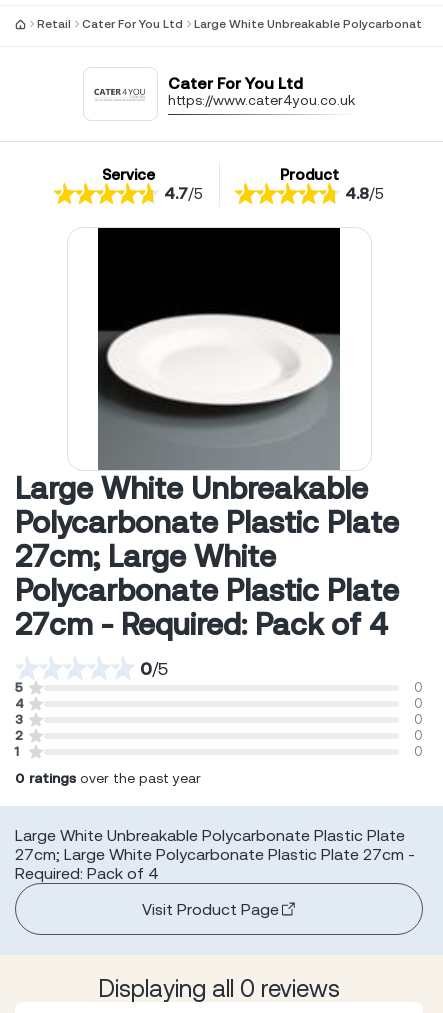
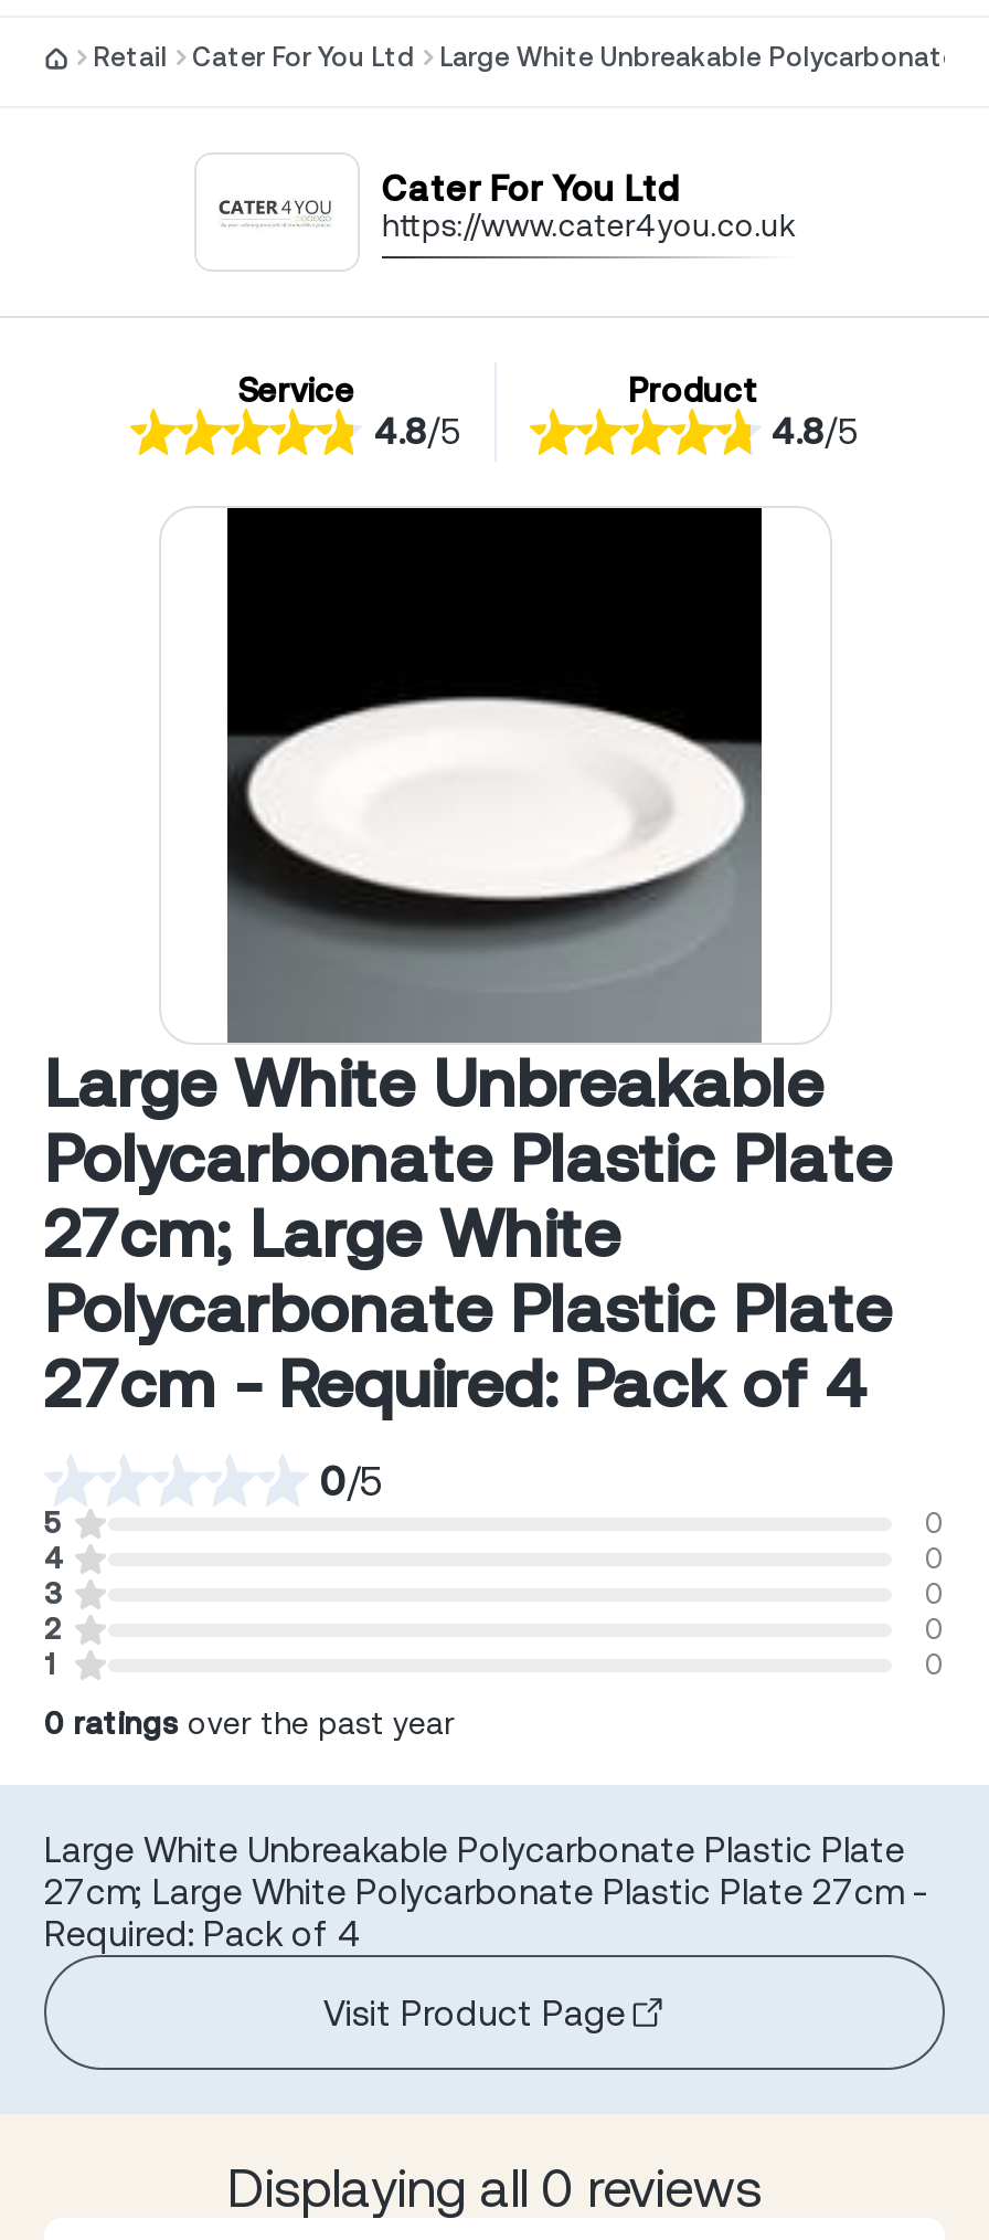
[164,184,203,202] 4.7/5 -> [374,411,460,451] 4.8/5

